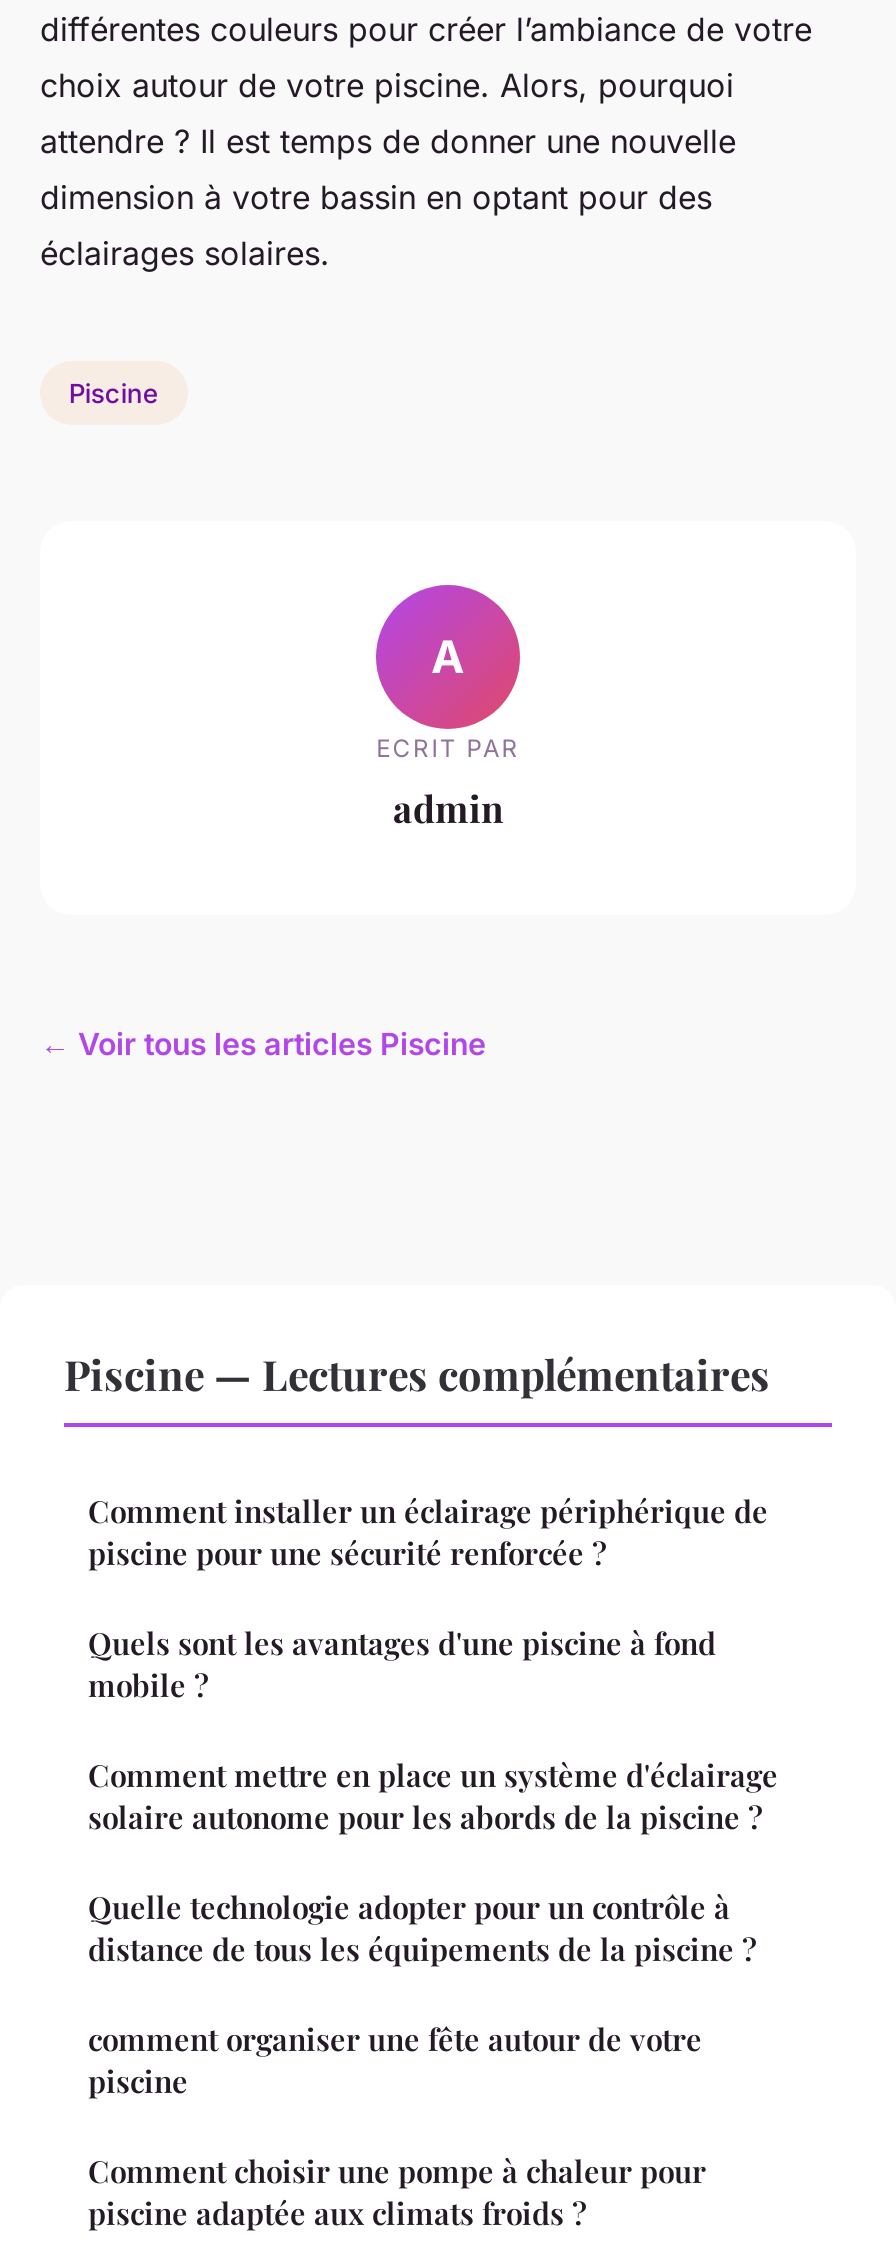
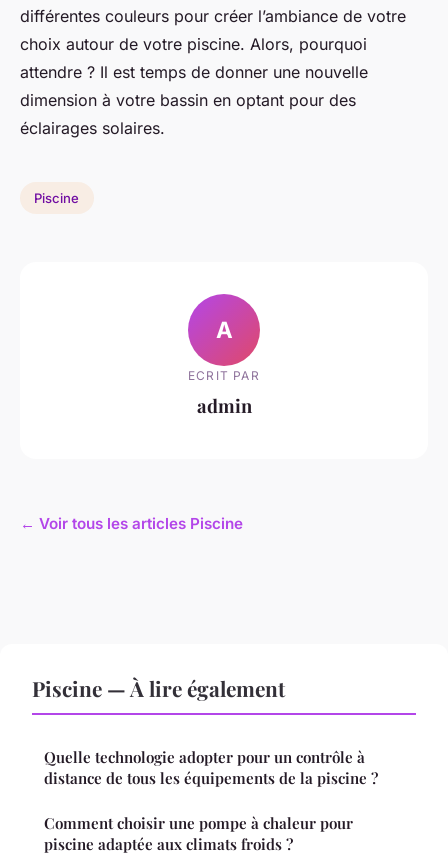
[64,1345,778,1837] Piscine — Lectures complémentaires | Comment installer un éclairage périphérique de | piscine pour une sécurité renforcée ? | Quels sont les avantages d'une piscine à fond | mobile ? | Comment mettre en place un système d'éclairage | solaire autonome pour les abords de la piscine ? -> [32,674,285,702] Piscine — À lire également
[88,2019,702,2101] comment organiser une fête autour de votre | piscine -> none

